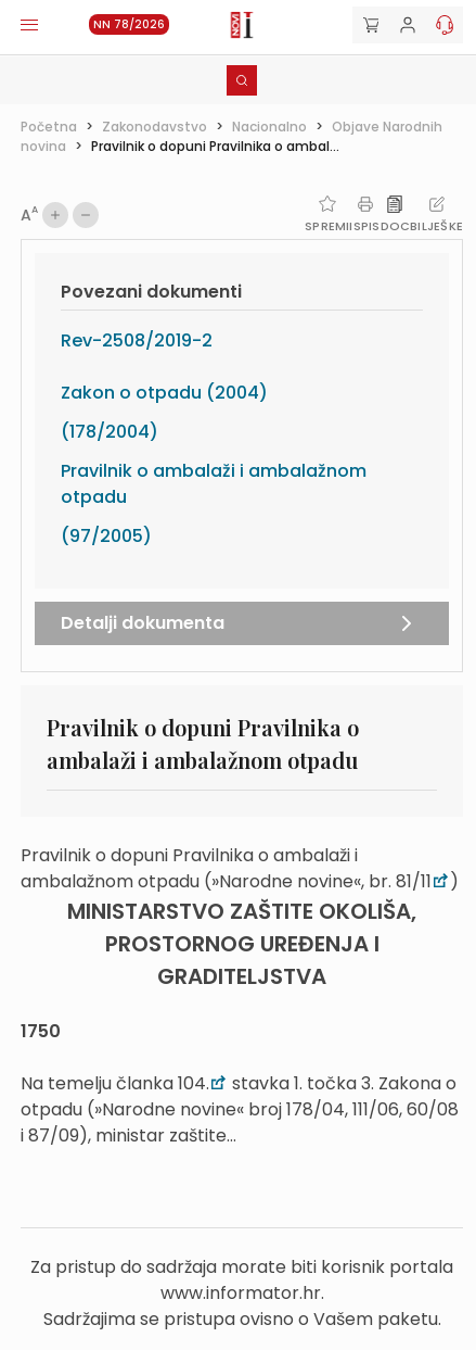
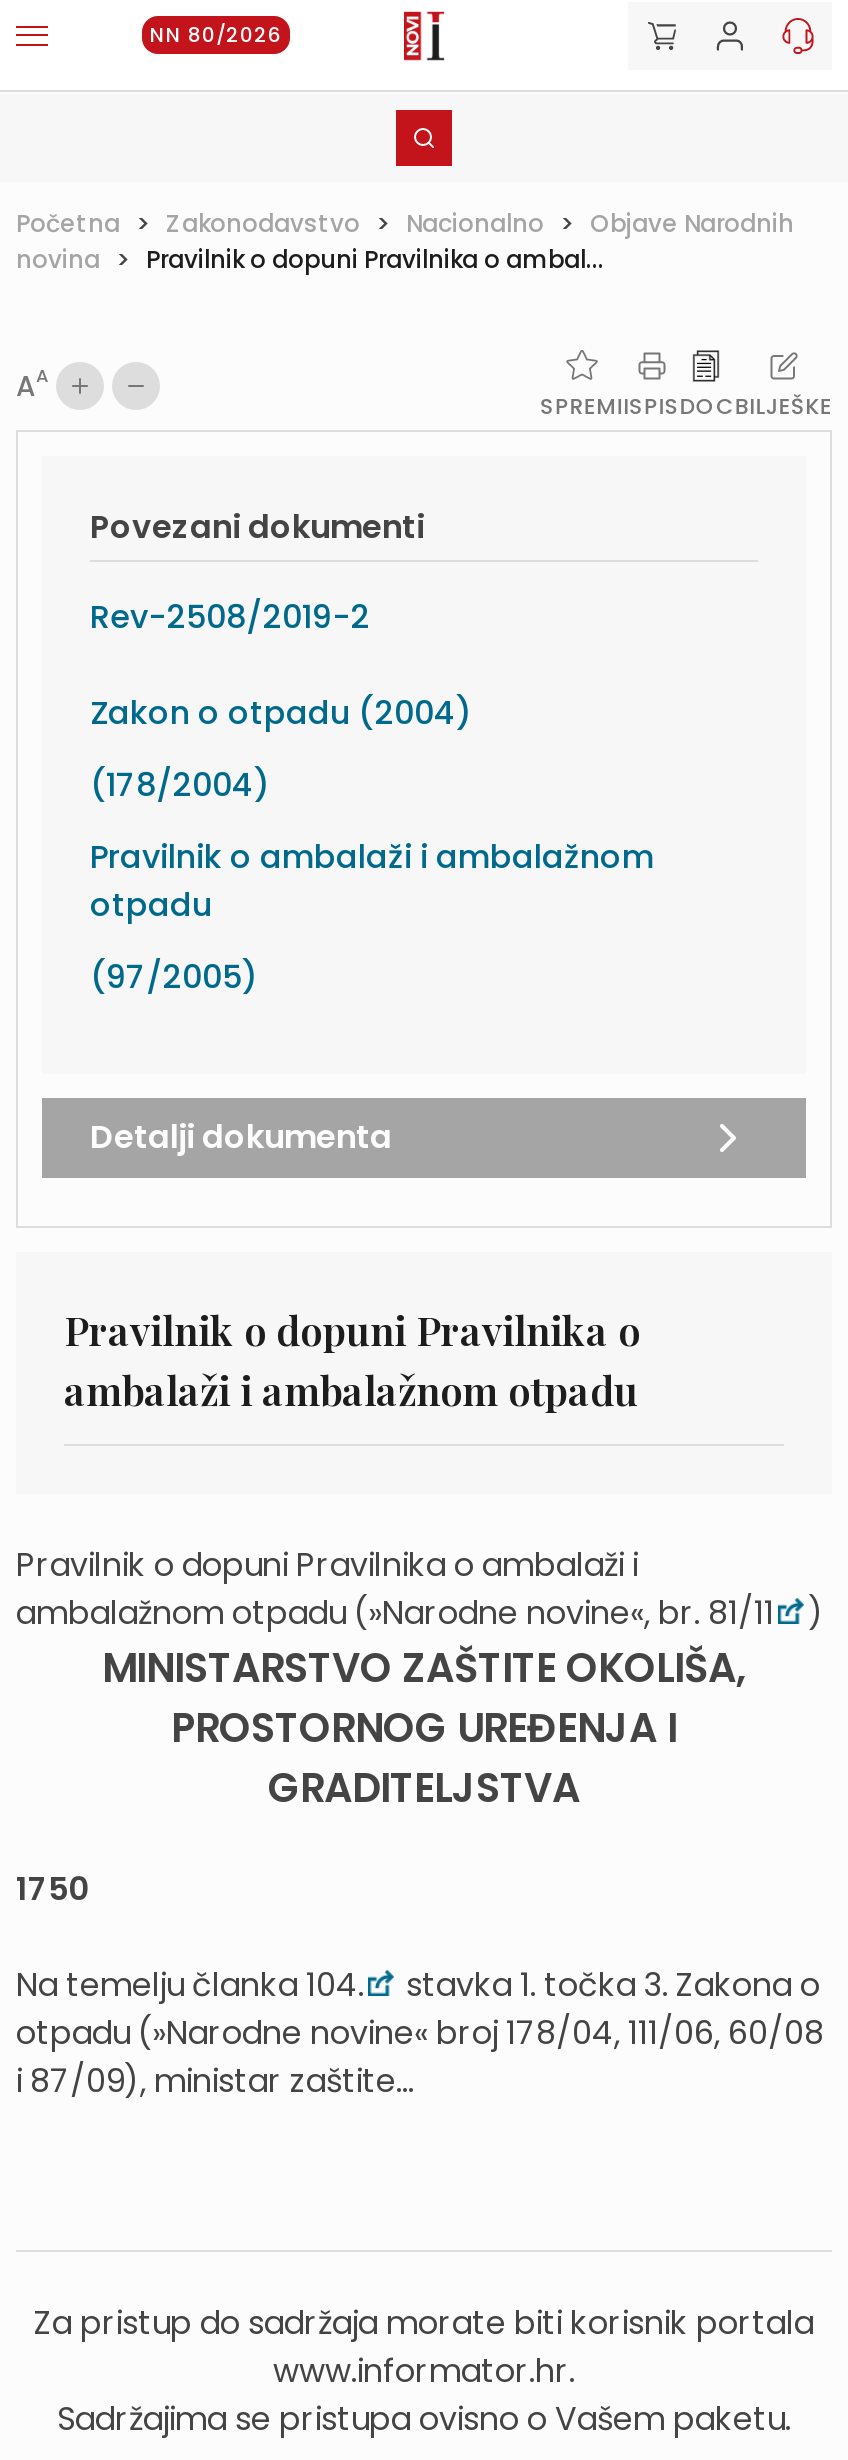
[93,16,165,33] NN 78/2026 -> [150,20,282,50] NN 80/2026

